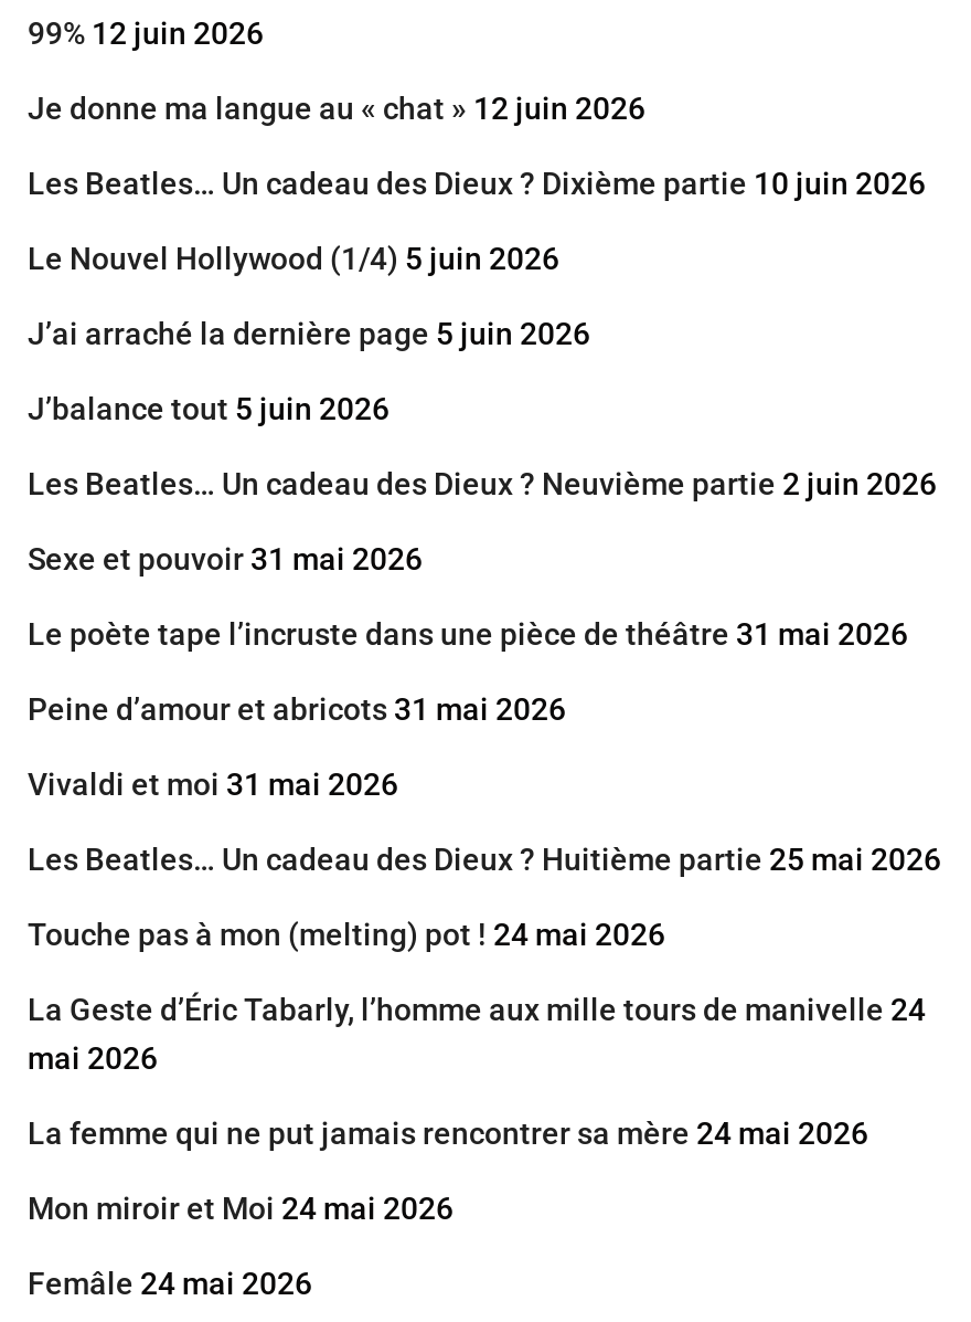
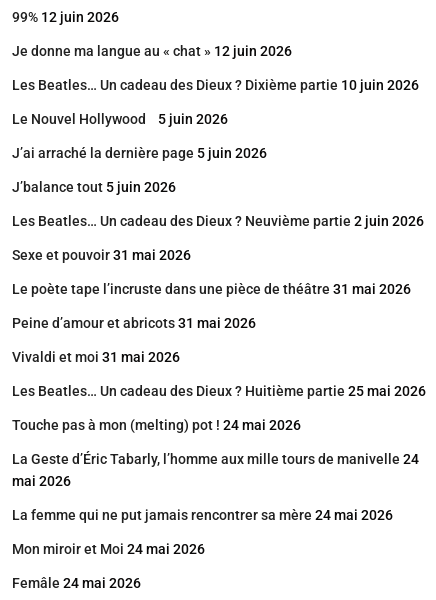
[28,239,559,275] Le Nouvel Hollywood (1/4) 5 juin 2026 -> [12,111,228,127] Le Nouvel Hollywood 5 juin 2026

